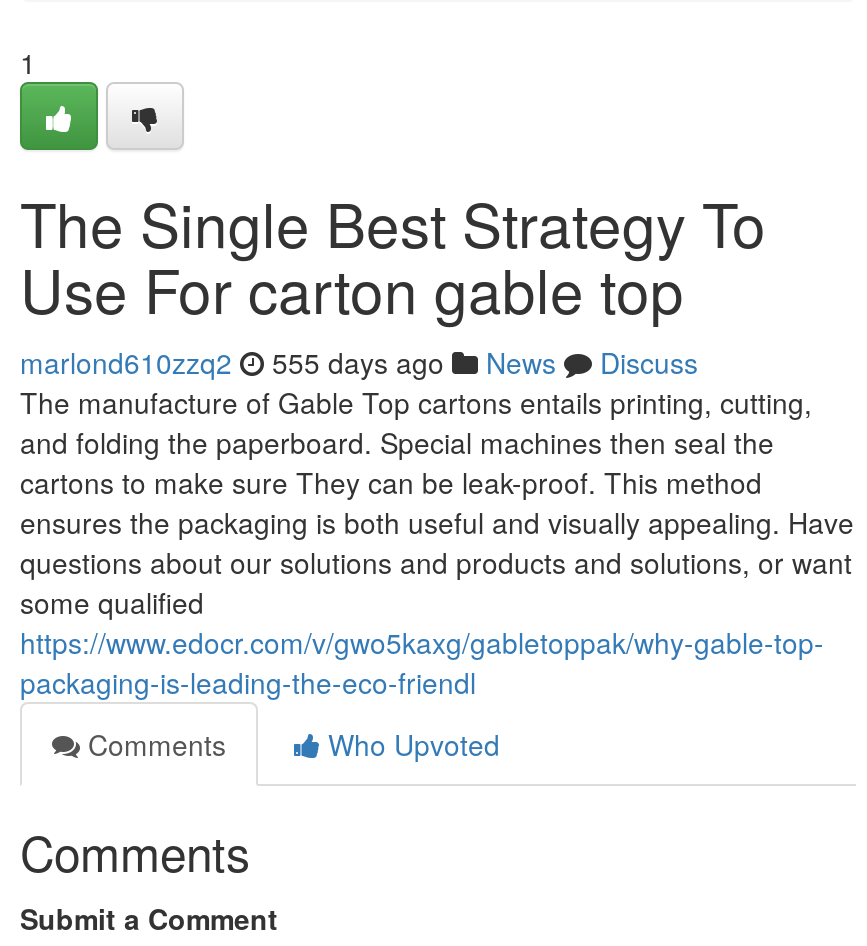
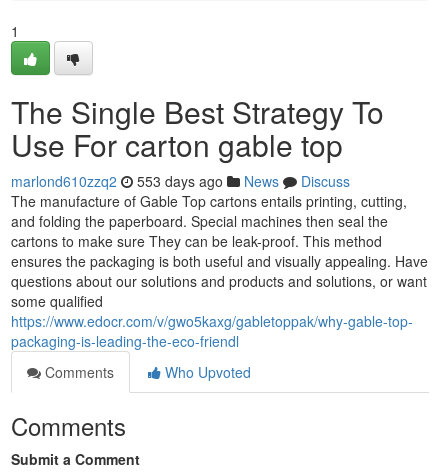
[20,342,698,382] marlond610zzq2 555 days ago News Discuss -> [11,171,350,191] marlond610zzq2 553 days ago News Discuss

